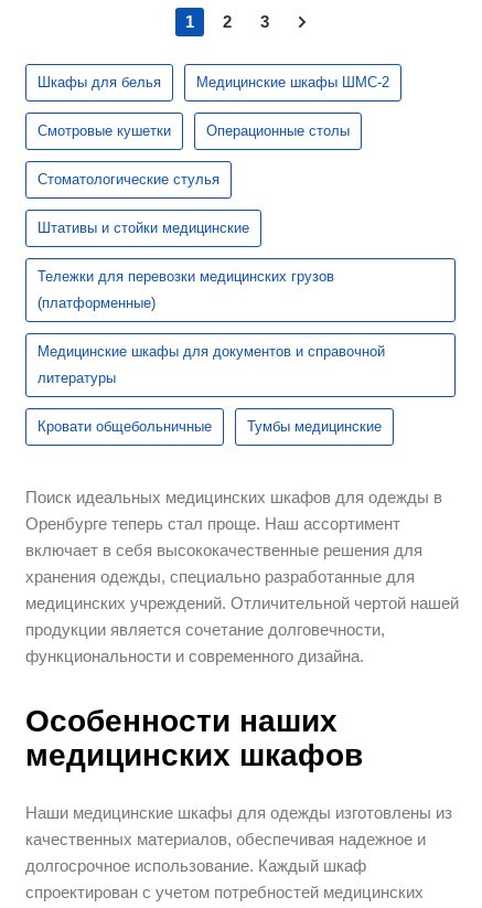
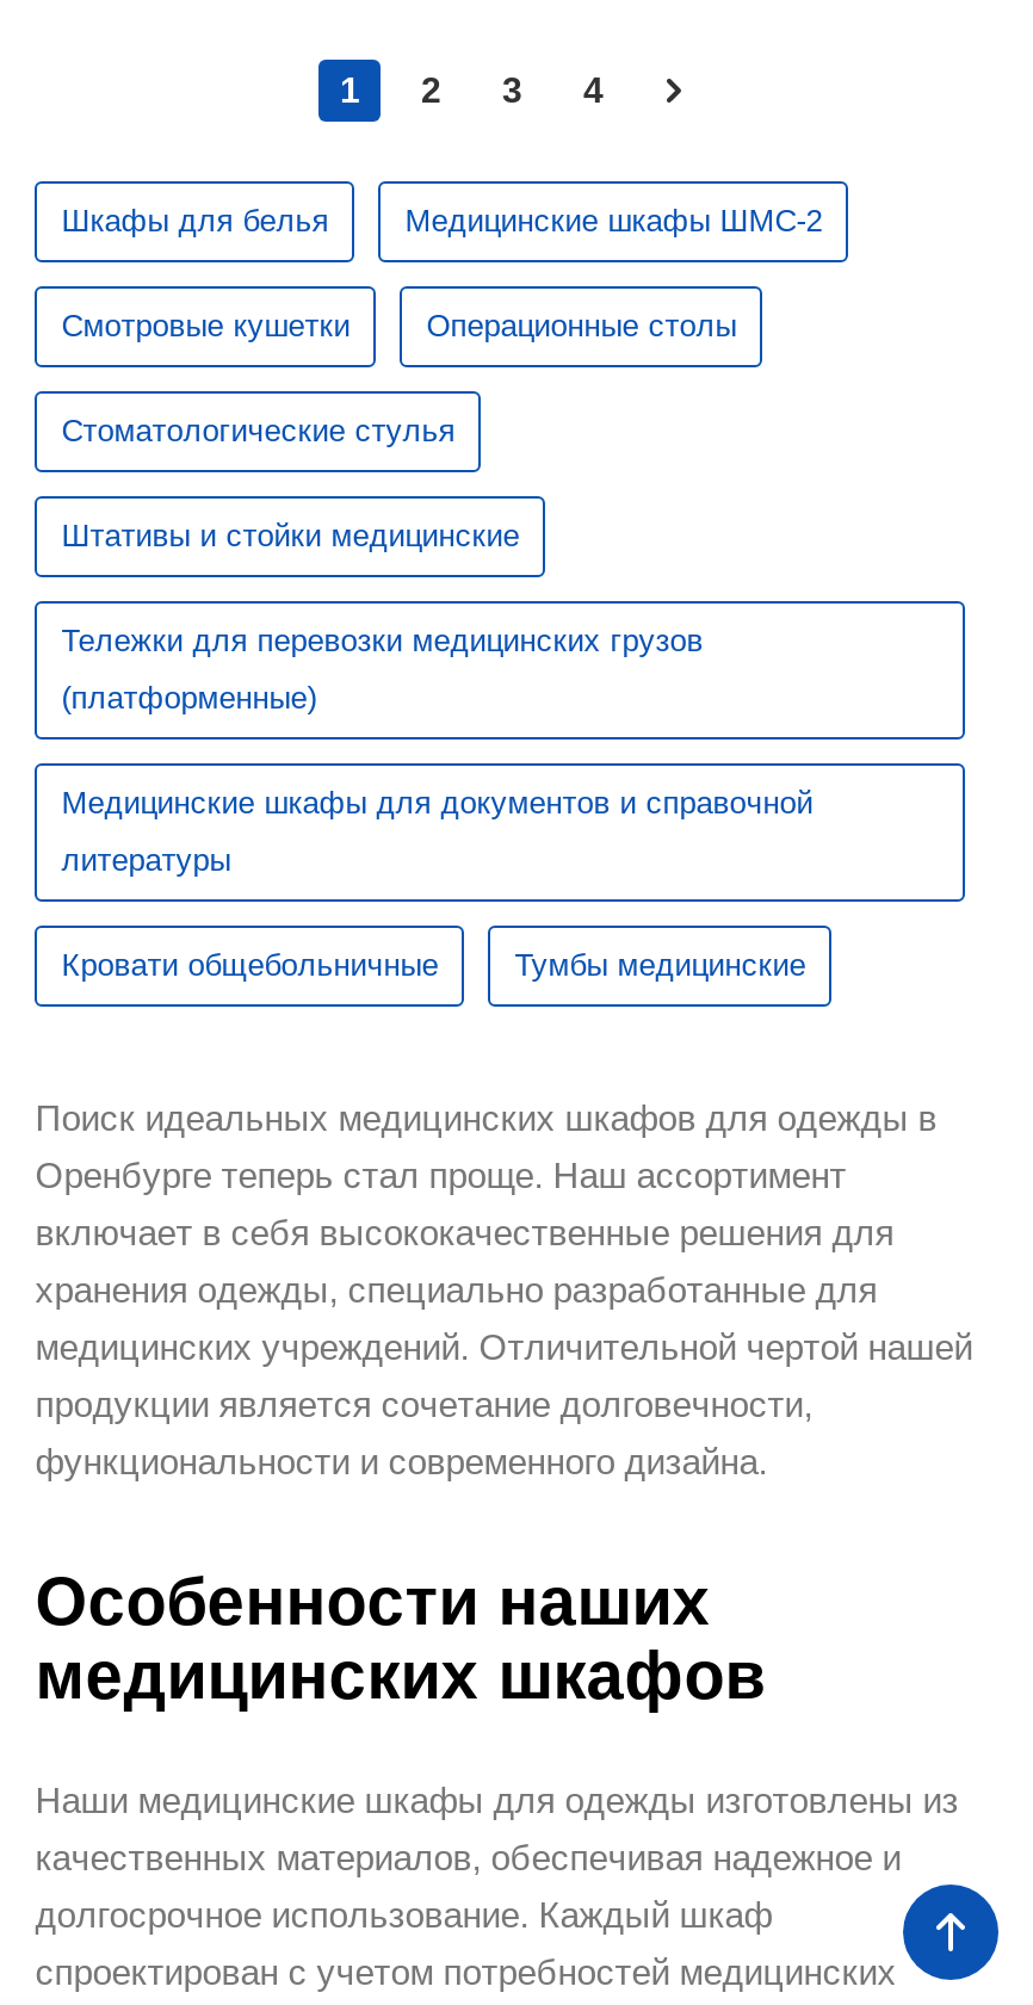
none -> [583,70,602,110] 4
none -> [901,1882,1001,1982] [image]

